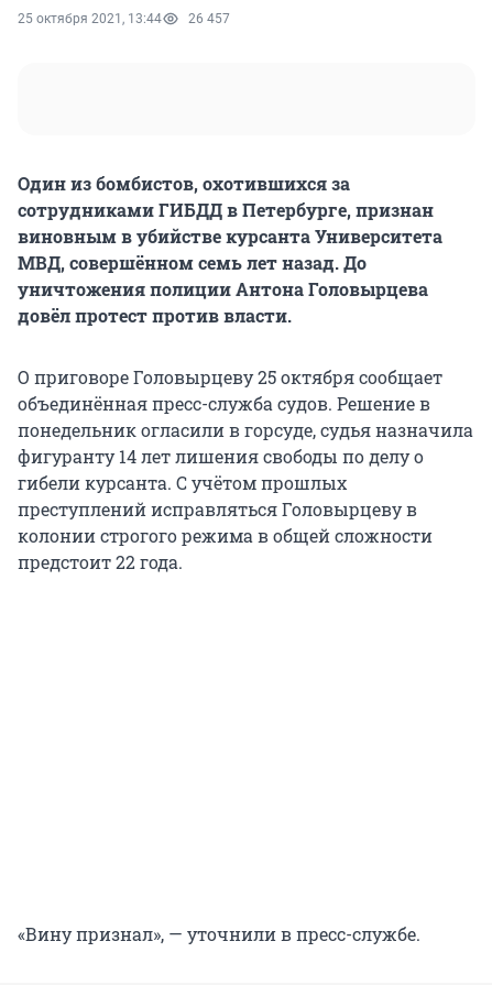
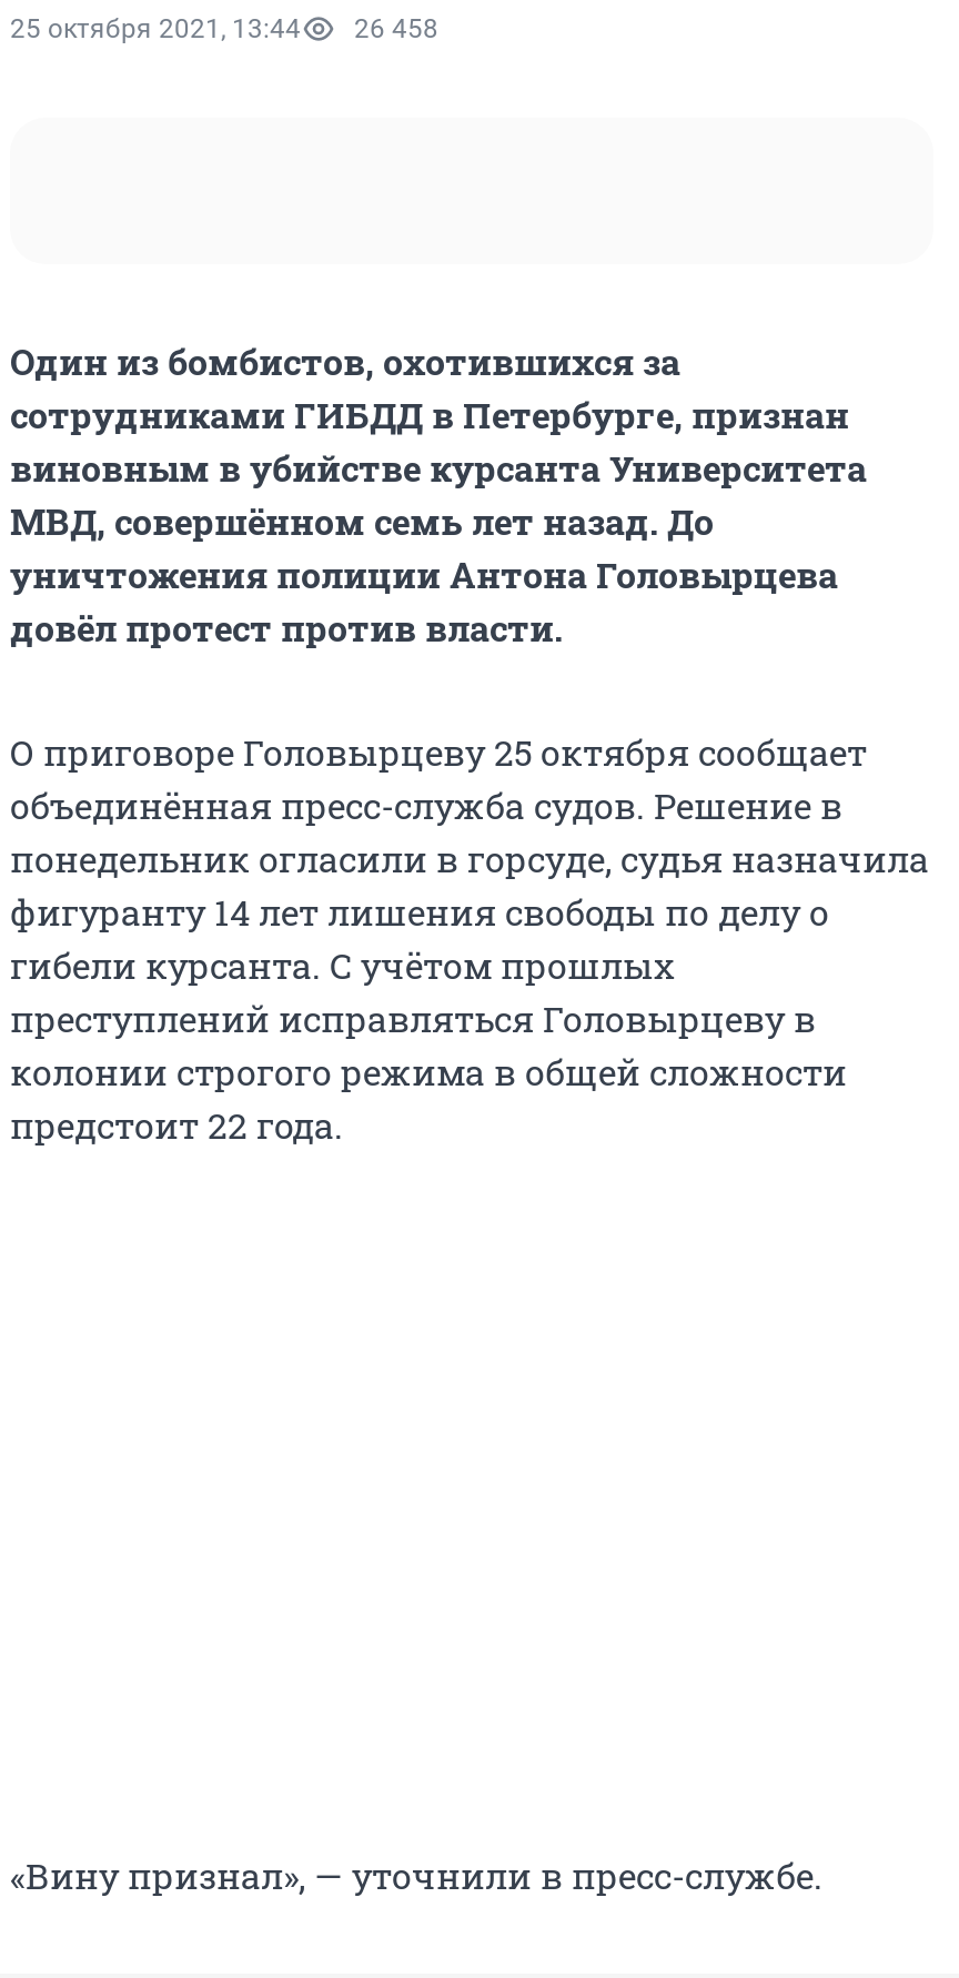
[18,11,230,27] 25 октября 2021, 13:44 26 457 -> [10,14,438,45] 25 октября 2021, 13:44 26 458

